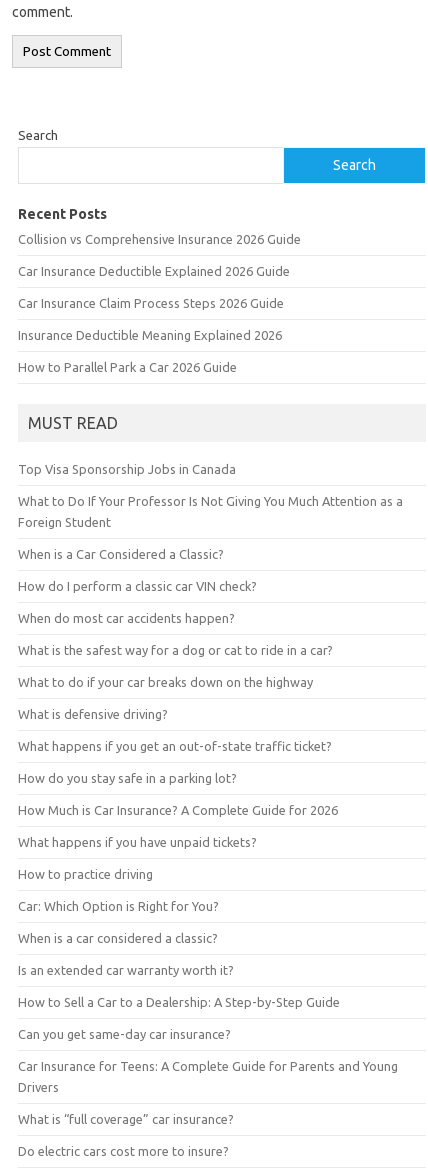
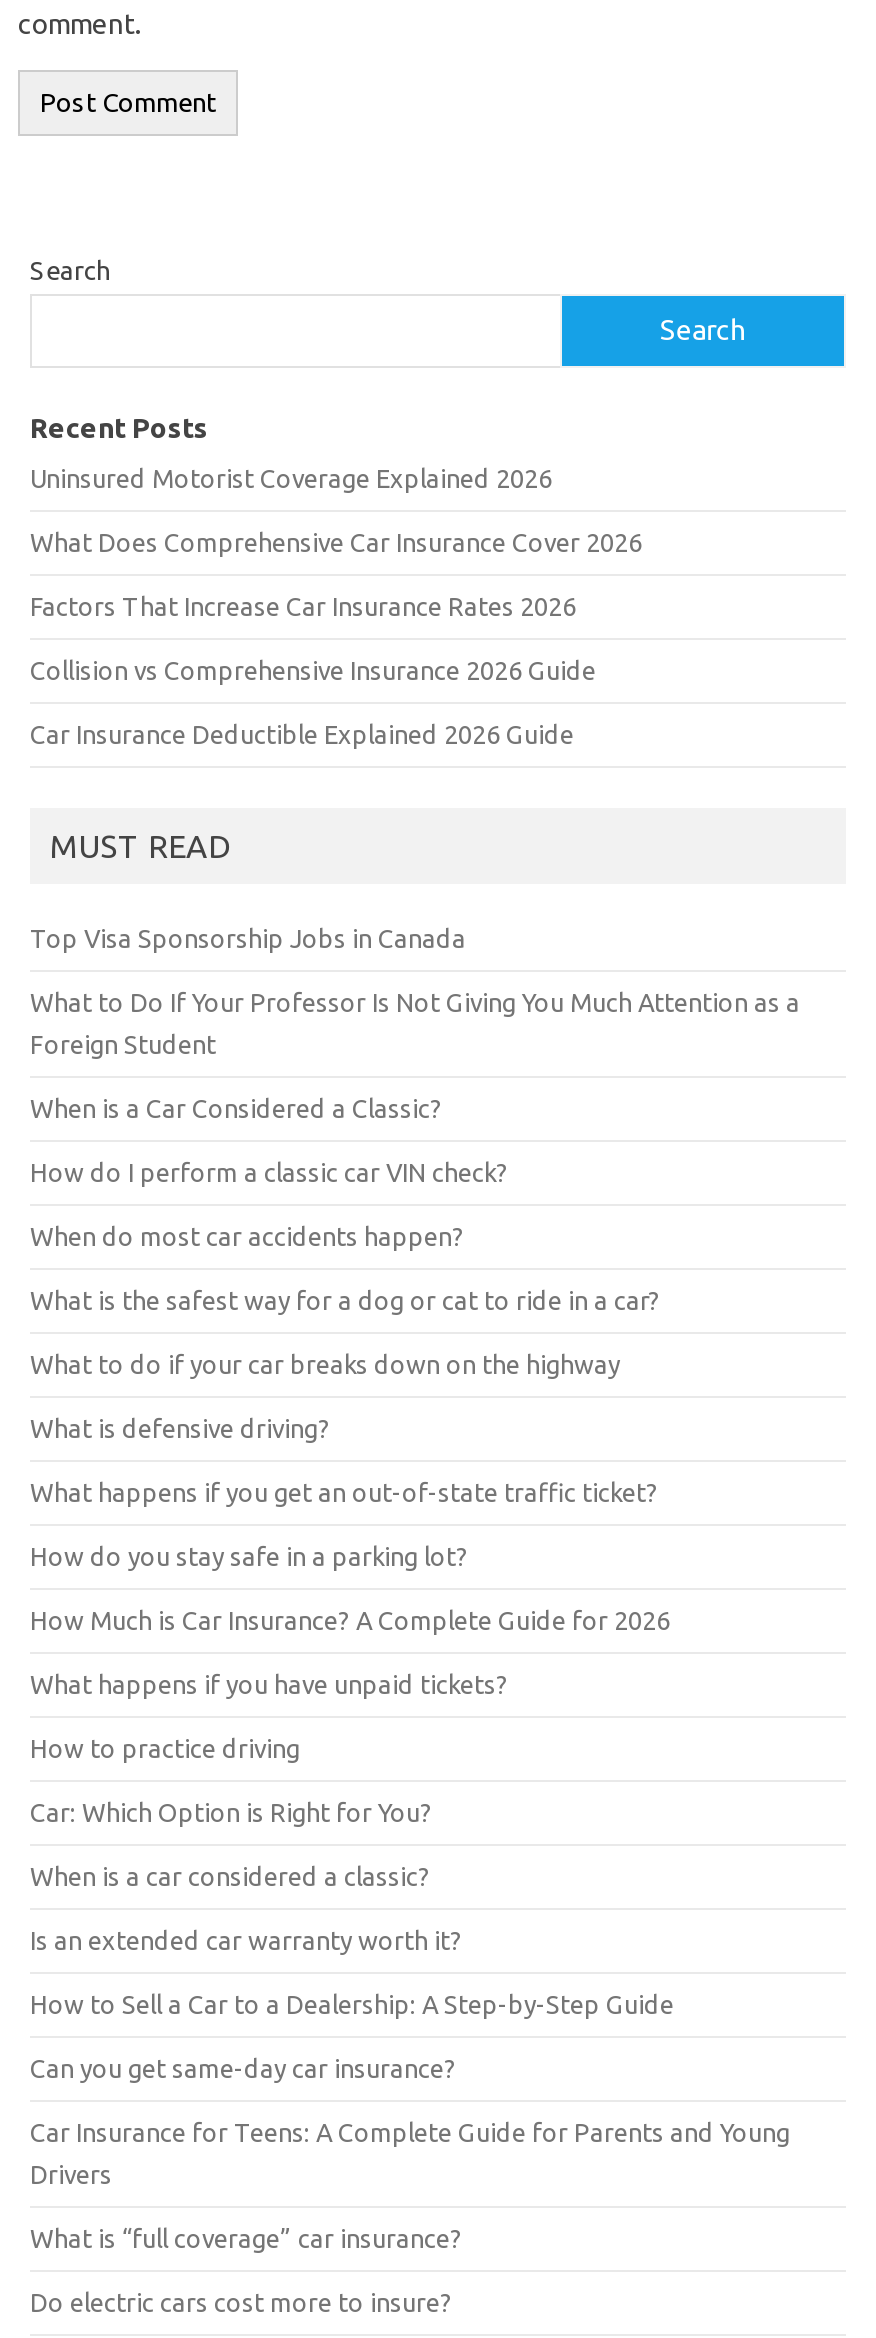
none -> [30,464,642,620] Uninsured Motorist Coverage Explained 2026 | What Does Comprehensive Car Insurance Cover 2026 | Factors That Increase Car Insurance Rates 2026
moved [18,232,301,278] -> [30,656,596,748]: Collision vs Comprehensive Insurance 2026 Guide | Car Insurance Deductible Explained 2026 Guide
[18,296,284,374] Car Insurance Claim Process Steps 2026 Guide | Insurance Deductible Meaning Explained 2026 | How to Parallel Park a Car 2026 Guide -> none

